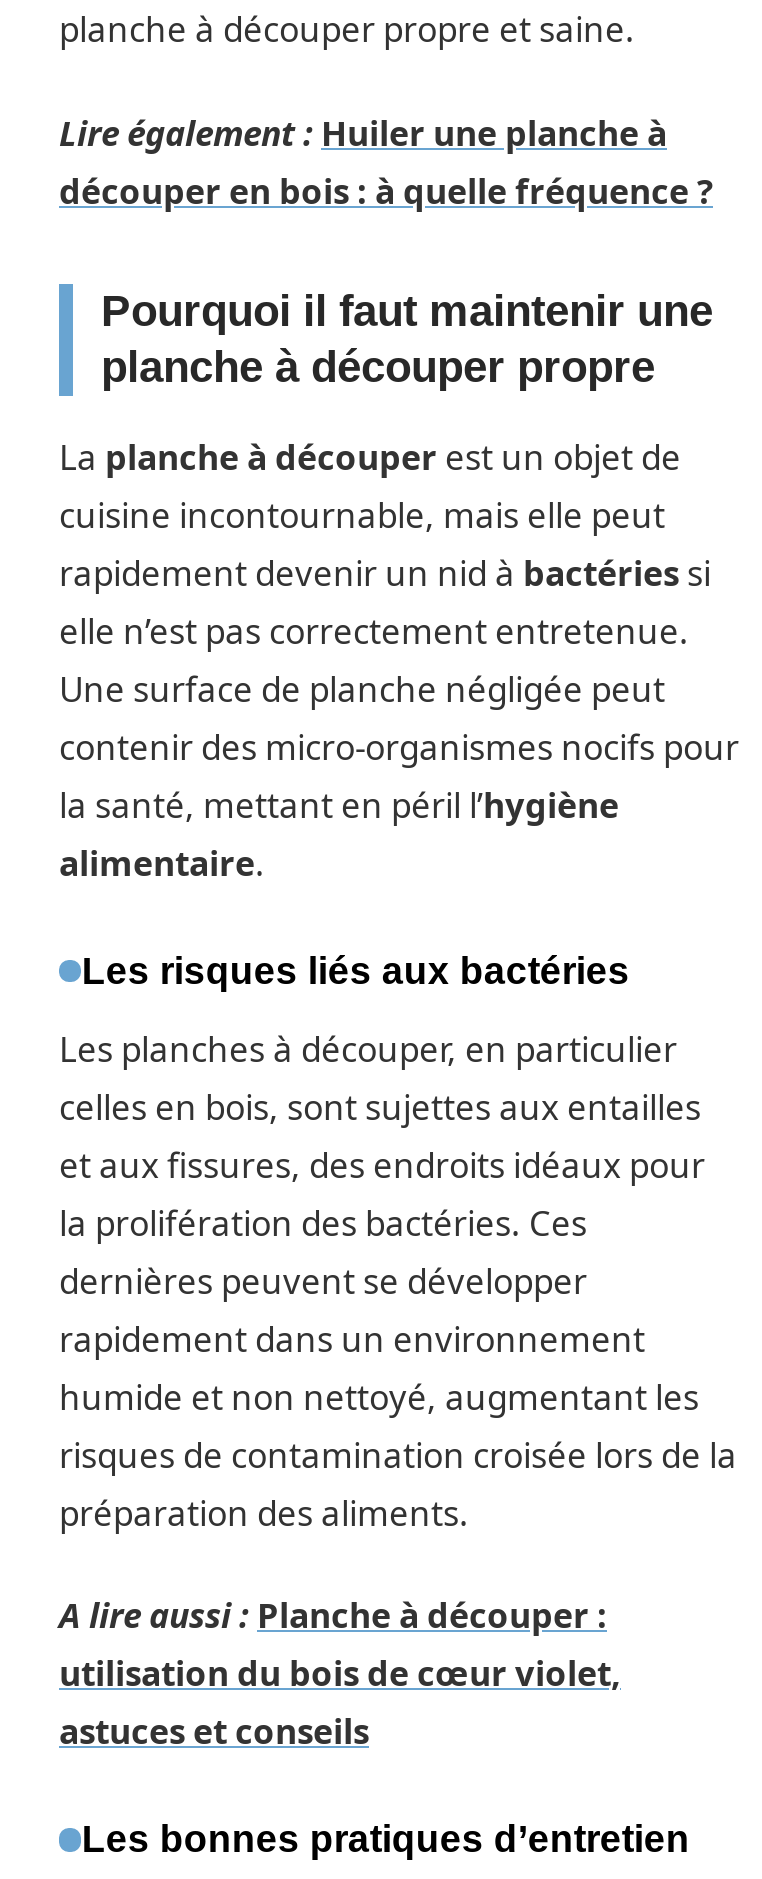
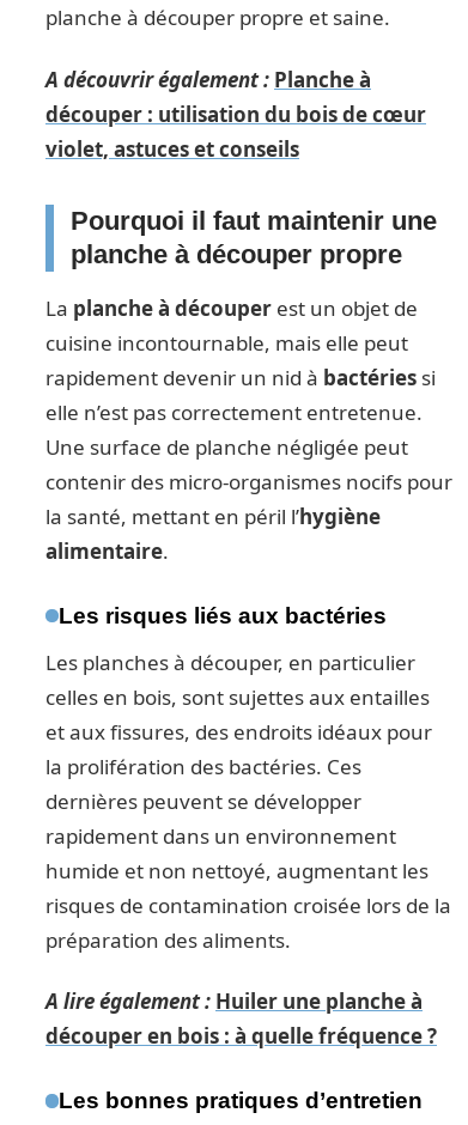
[59,109,667,155] Lire également : Huiler une planche à -> [45,65,426,162] A découvrir également : Planche à | découper : utilisation du bois de cœur | violet, astuces et conseils
moved [59,167,713,213] -> [45,1022,437,1050]: découper en bois : à quelle fréquence ?
moved [59,285,739,1535] -> [45,205,452,953]: Pourquoi il faut maintenir une | planche à découper propre | La planche à découper est un objet de | ... | risques de contamination croisée lors de la | préparation des aliments.
[59,1592,621,1754] A lire aussi : Planche à découper : | utilisation du bois de cœur violet, | astuces et conseils -> [45,987,423,1015] A lire également : Huiler une planche à

